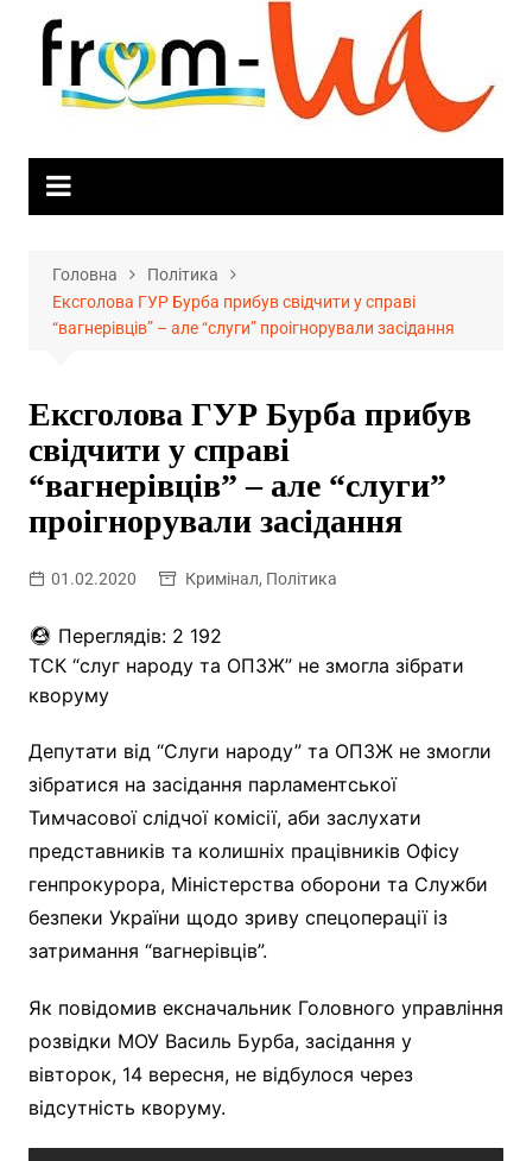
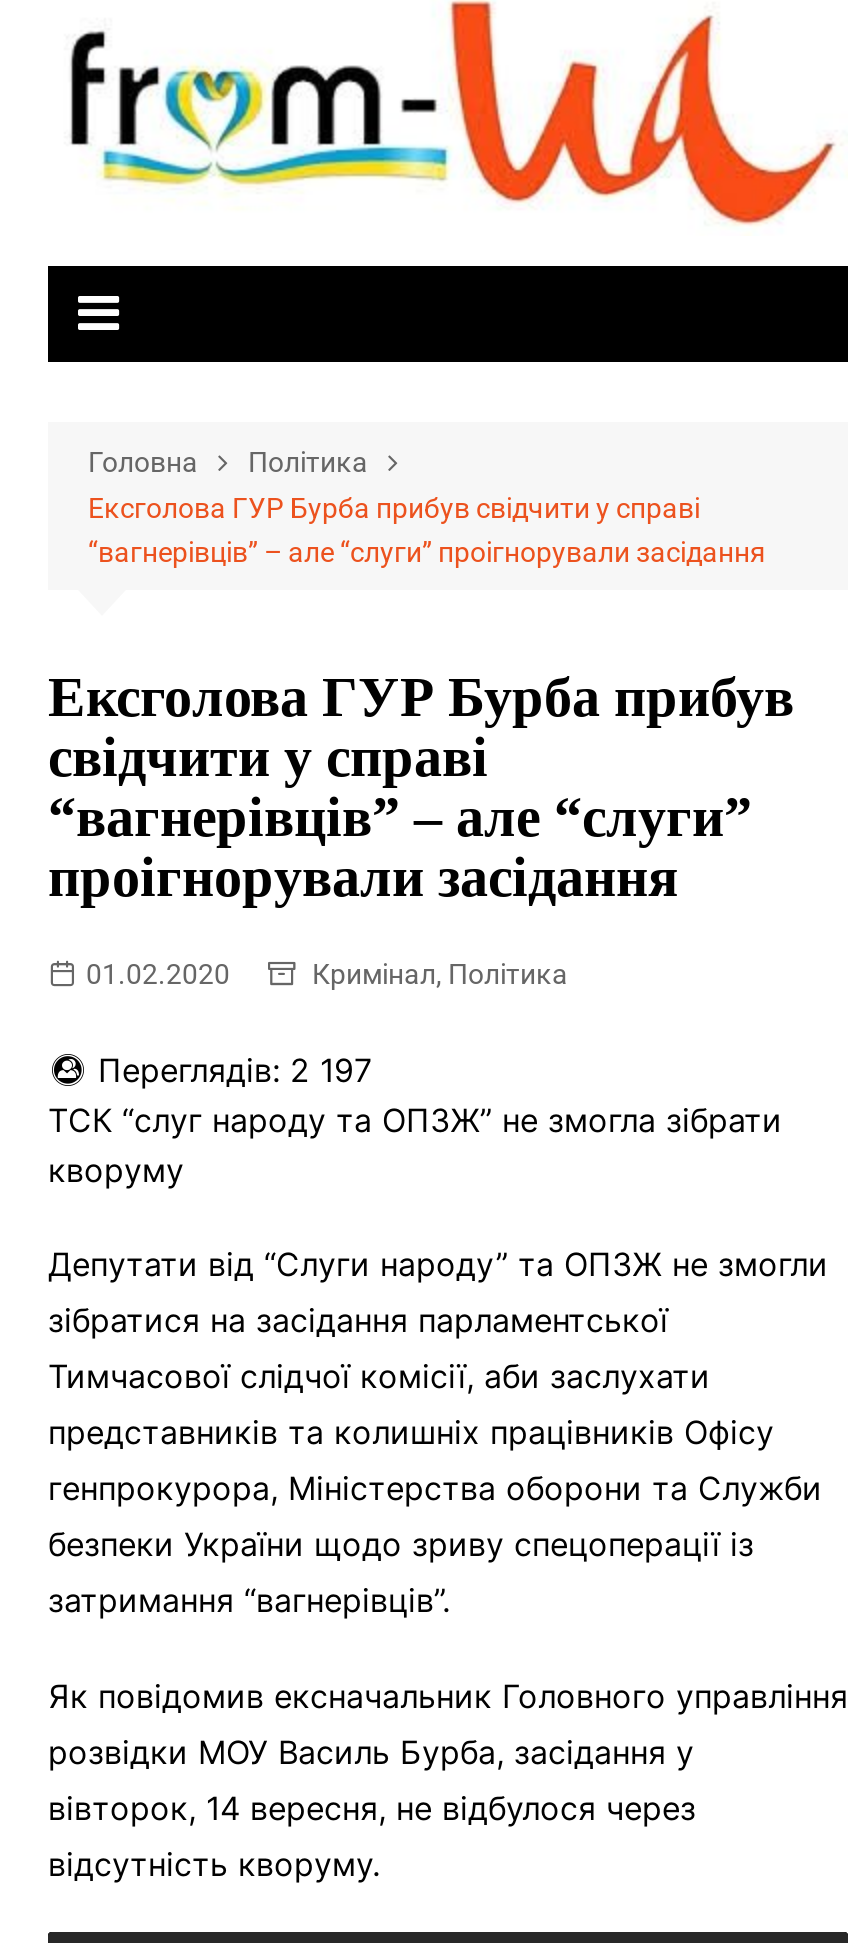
[58,624,222,648] Переглядів: 2 192 -> [98,1050,372,1090] Переглядів: 2 197

